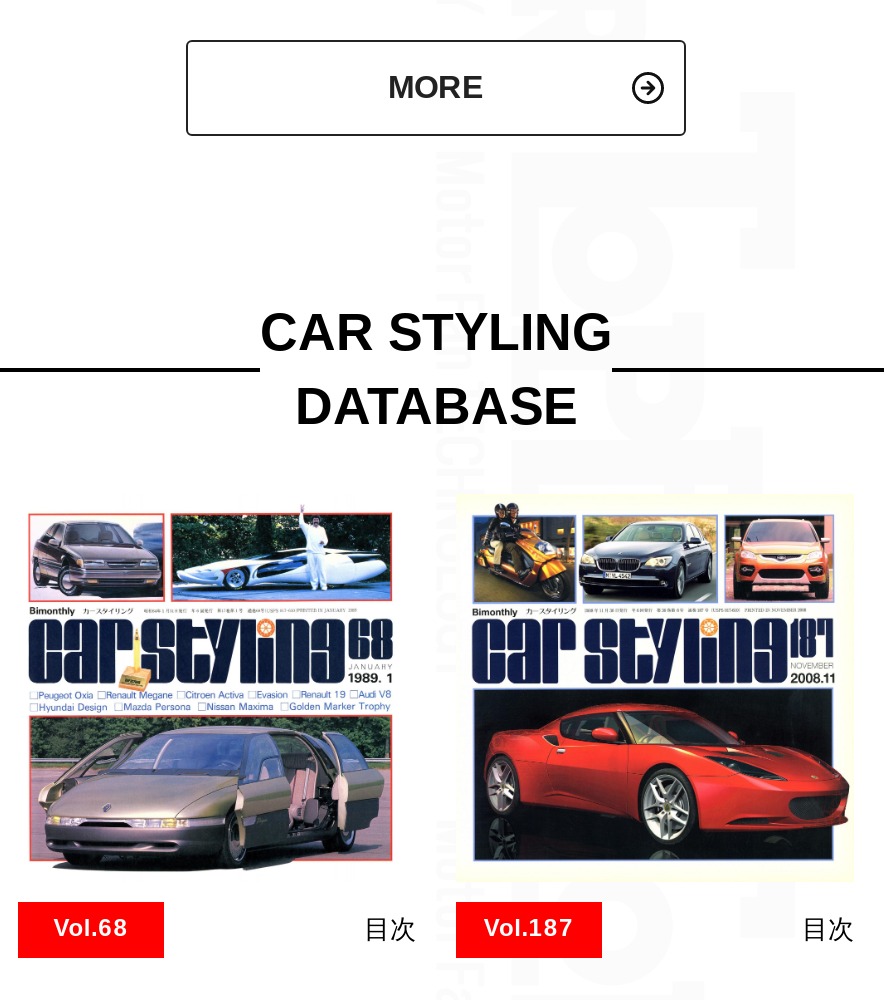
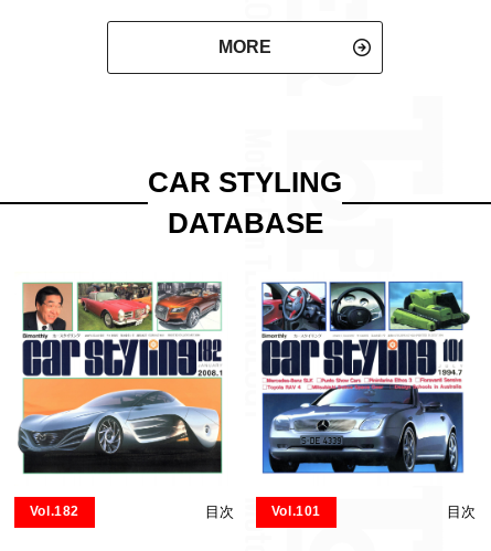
[24,510,394,943] [image] | Vol.68 -> [17,280,223,519] [image] | Vol.182
[466,500,852,943] [image] | Vol.187 -> [260,276,473,519] [image] | Vol.101

